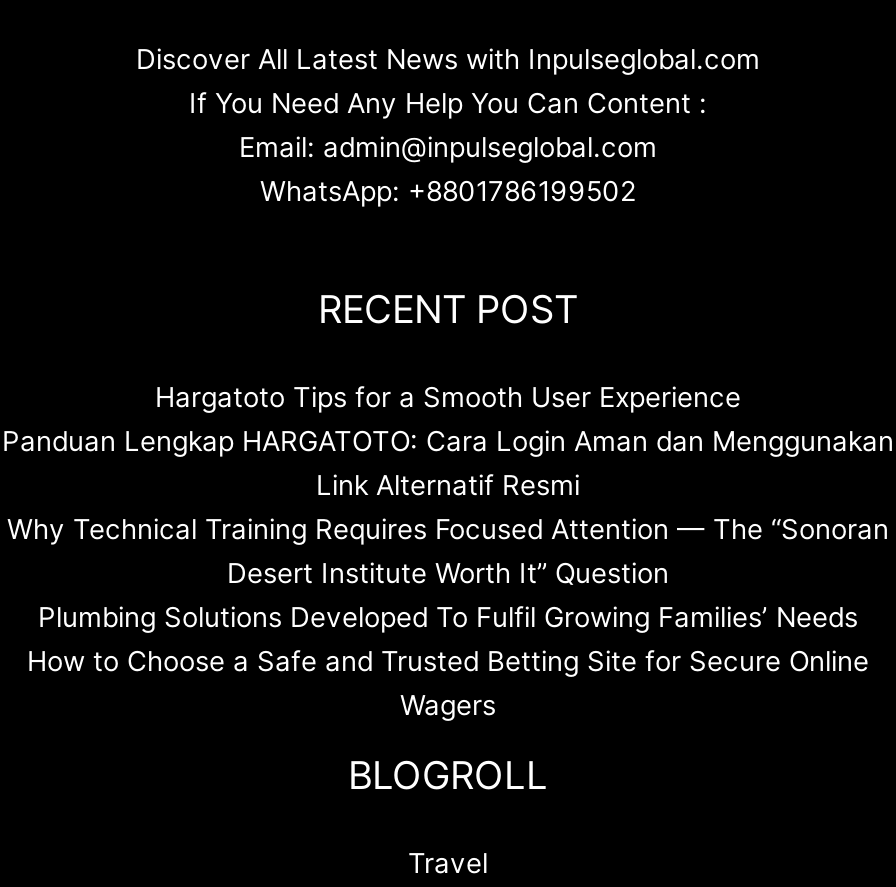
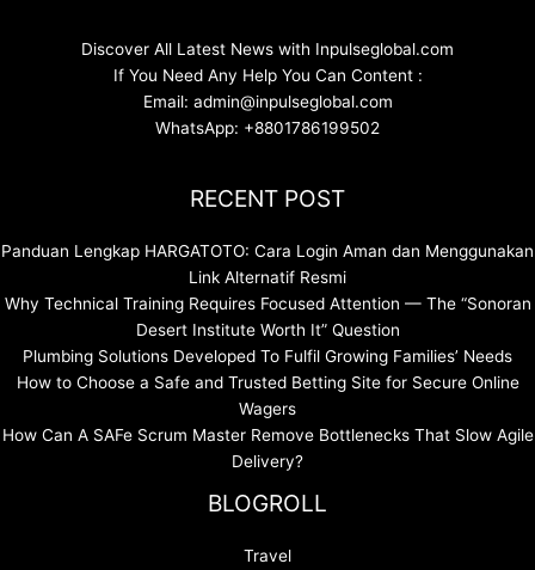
[155,381,741,413] Hargatoto Tips for a Smooth User Experience -> none
moved [2,425,894,721] -> [1,241,534,418]: Panduan Lengkap HARGATOTO: Cara Login Aman dan Menggunakan | Link Alternatif Resmi | Why Technical Training Requires Focused Attention — The “Sonoran | Desert Institute Worth It” Question | Plumbing Solutions Developed To Fulfil Growing Families’ Needs | How to Choose a Safe and Trusted Betting Site for Secure Online | Wagers
none -> [2,425,533,471] How Can A SAFe Scrum Master Remove Bottlenecks That Slow Agile | Delivery?

